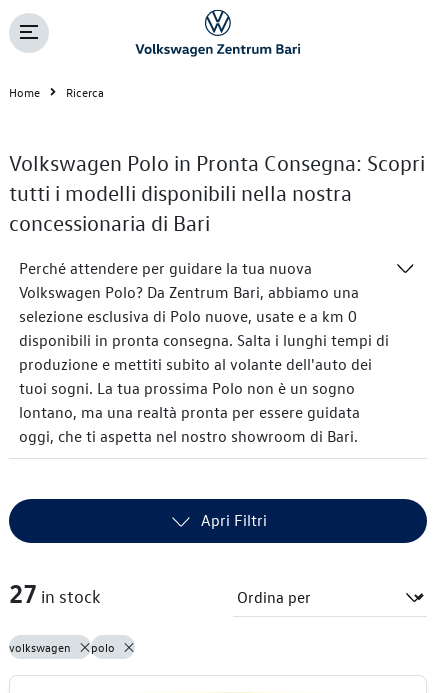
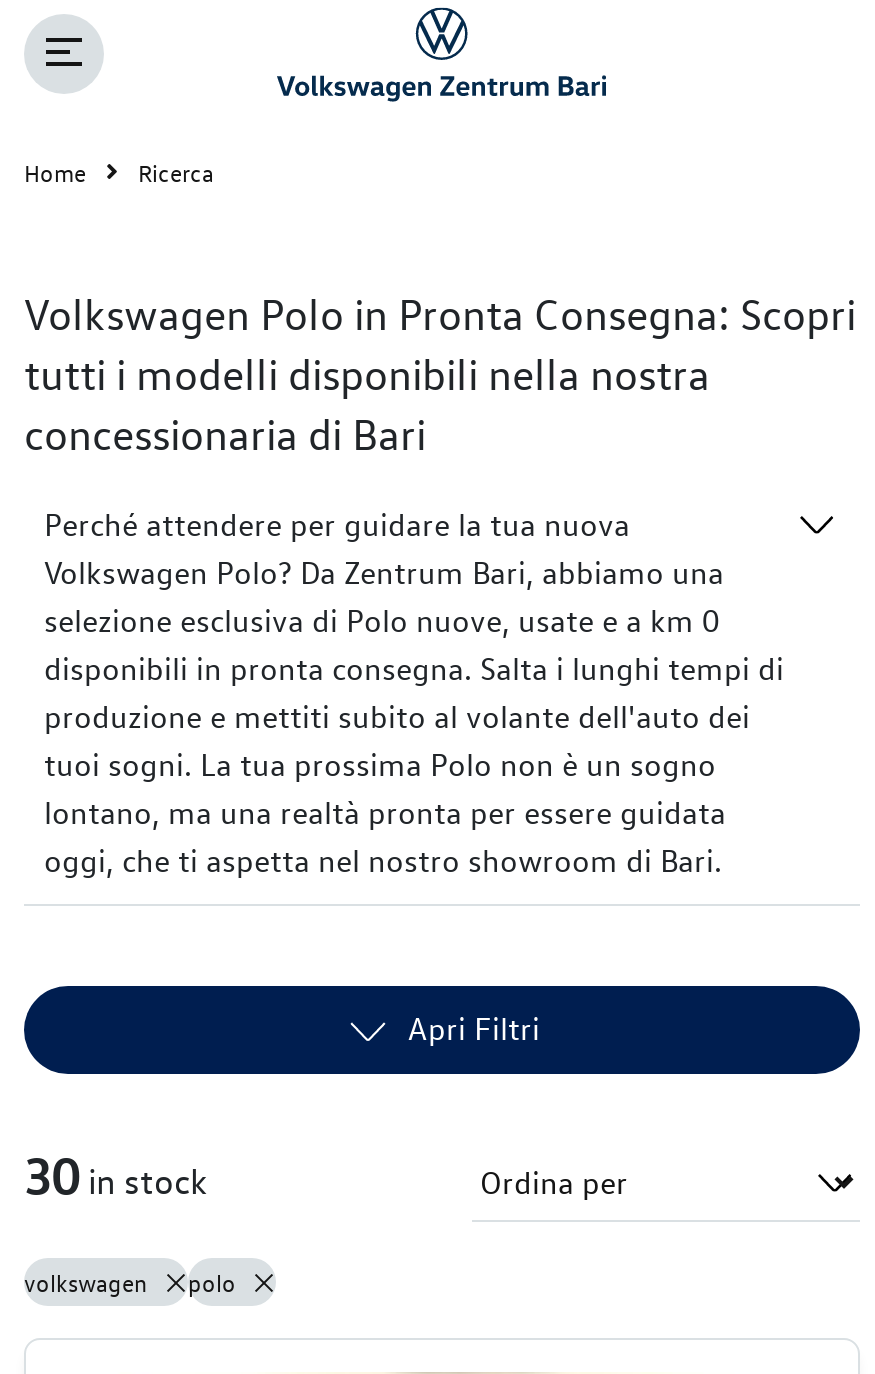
[9,577,101,609] 27 in stock -> [24,1142,208,1206] 30 in stock

